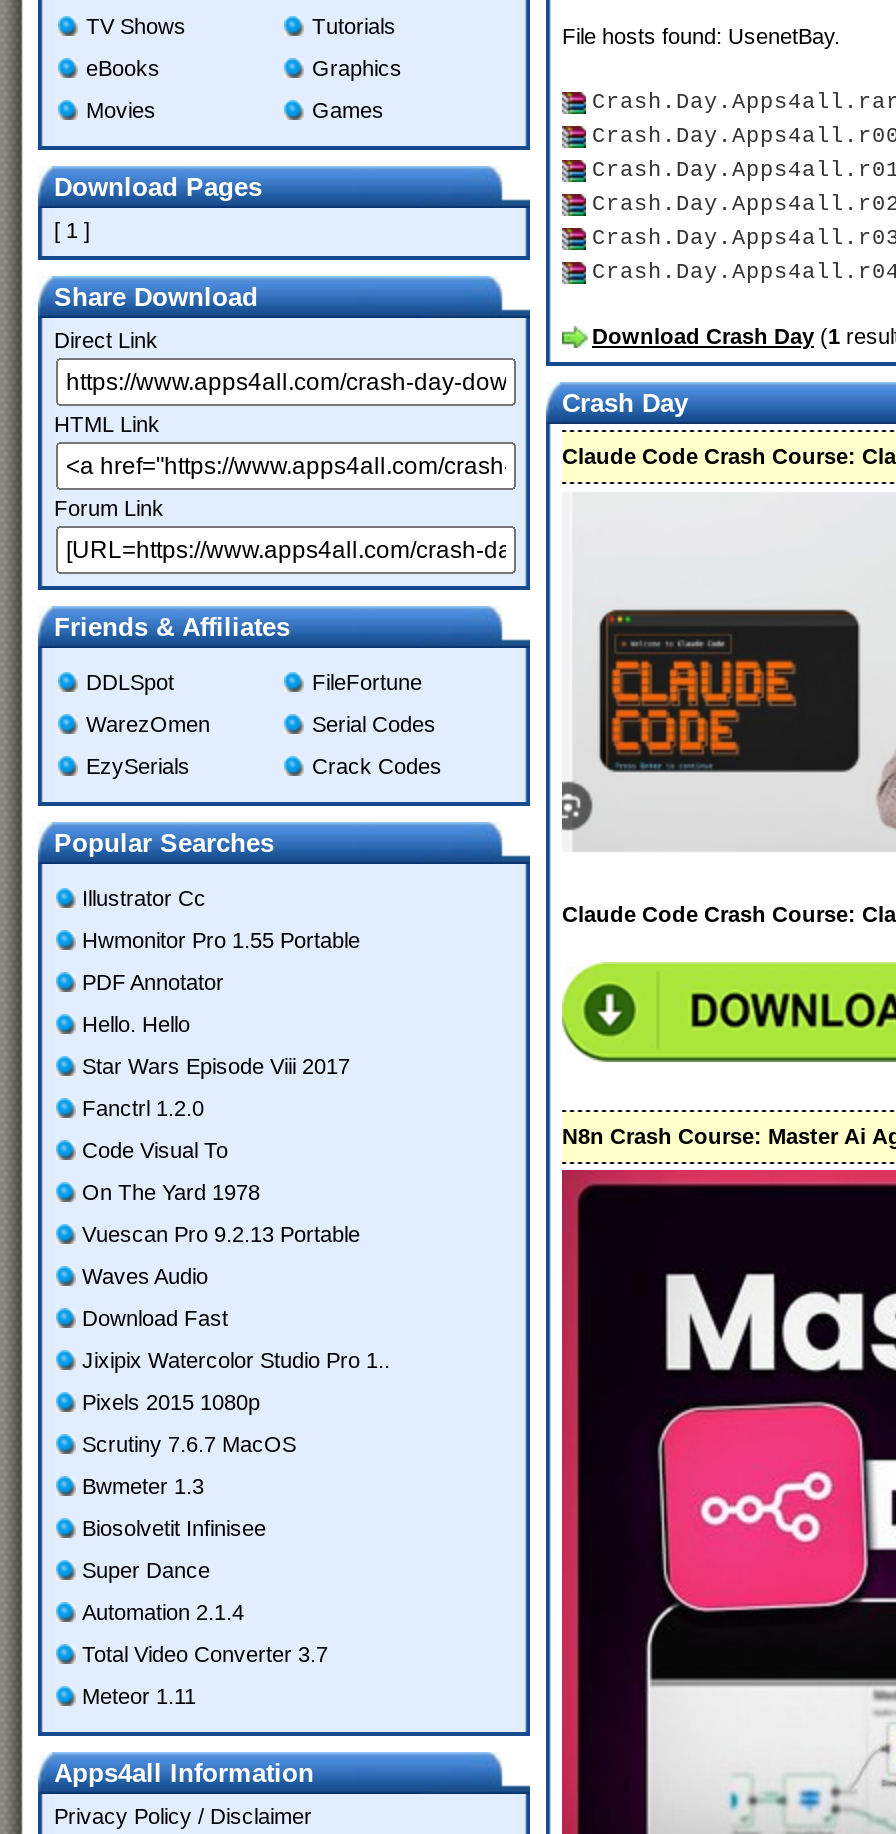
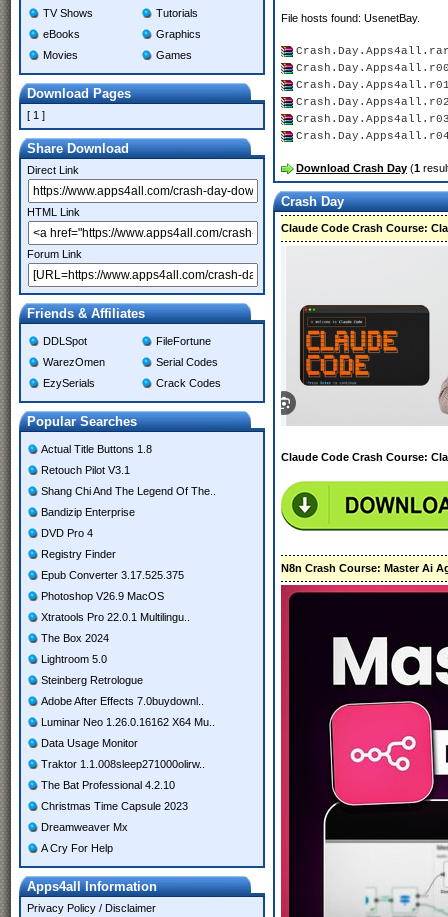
[82,886,206,910] Illustrator Cc -> [41,443,152,455] Actual Title Buttons 1.8
[82,928,360,952] Hwmonitor Pro 1.55 Portable -> [41,464,130,476] Retouch Pilot V3.1
[82,970,224,994] PDF Annotator -> [41,485,216,497] Shang Chi And The Legend Of The..
[82,1012,190,1036] Hello. Hello -> [41,506,135,518] Bandizip Enterprise
[82,1054,350,1078] Star Wars Episode Viii 2017 -> [41,527,93,539] DVD Pro 4
[82,1096,204,1120] Fanctrl 1.2.0 -> [41,548,116,560] Registry Finder
[82,1138,228,1162] Code Visual To -> [41,569,184,581] Epub Converter 3.17.525.375
[82,1180,260,1204] On The Yard 1978 -> [41,590,164,602] Photoshop V26.9 MacOS
[82,1222,360,1246] Vuescan Pro 9.2.13 Portable -> [41,611,190,623] Xtratools Pro 22.0.1 Multilingu..
[82,1264,208,1288] Waves Audio -> [41,632,109,644] The Box 2024
[82,1306,228,1330] Download Fast -> [41,653,107,665] Lightroom 5.0
[82,1348,390,1372] Jixipix Watercolor Studio Pro 1.. -> [41,674,143,686] Steinberg Retrologue
[82,1390,260,1414] Pixels 2015 1080p -> [41,695,204,707] Adobe After Effects 7.0buydownl..
[82,1432,296,1456] Scrutiny 7.6.7 MacOS -> [41,716,215,728] Luminar Neo 1.26.0.16162 X64 Mu..
[82,1474,204,1498] Bwmeter 1.3 -> [41,737,138,749] Data Usage Monitor
[82,1516,266,1540] Biosolvetit Infinisee -> [41,758,205,770] Traktor 1.1.008sleep271000olirw..
[82,1558,210,1582] Super Dance -> [41,779,175,791] The Bat Professional 4.2.10
[82,1600,244,1624] Automation 2.1.4 -> [41,800,188,812] Christmas Time Capsule 2023
[82,1642,328,1666] Total Video Converter 3.7 -> [41,821,128,833] Dreamweaver Mx
[82,1684,196,1708] Meteor 1.11 -> [41,842,113,854] A Cry For Help

